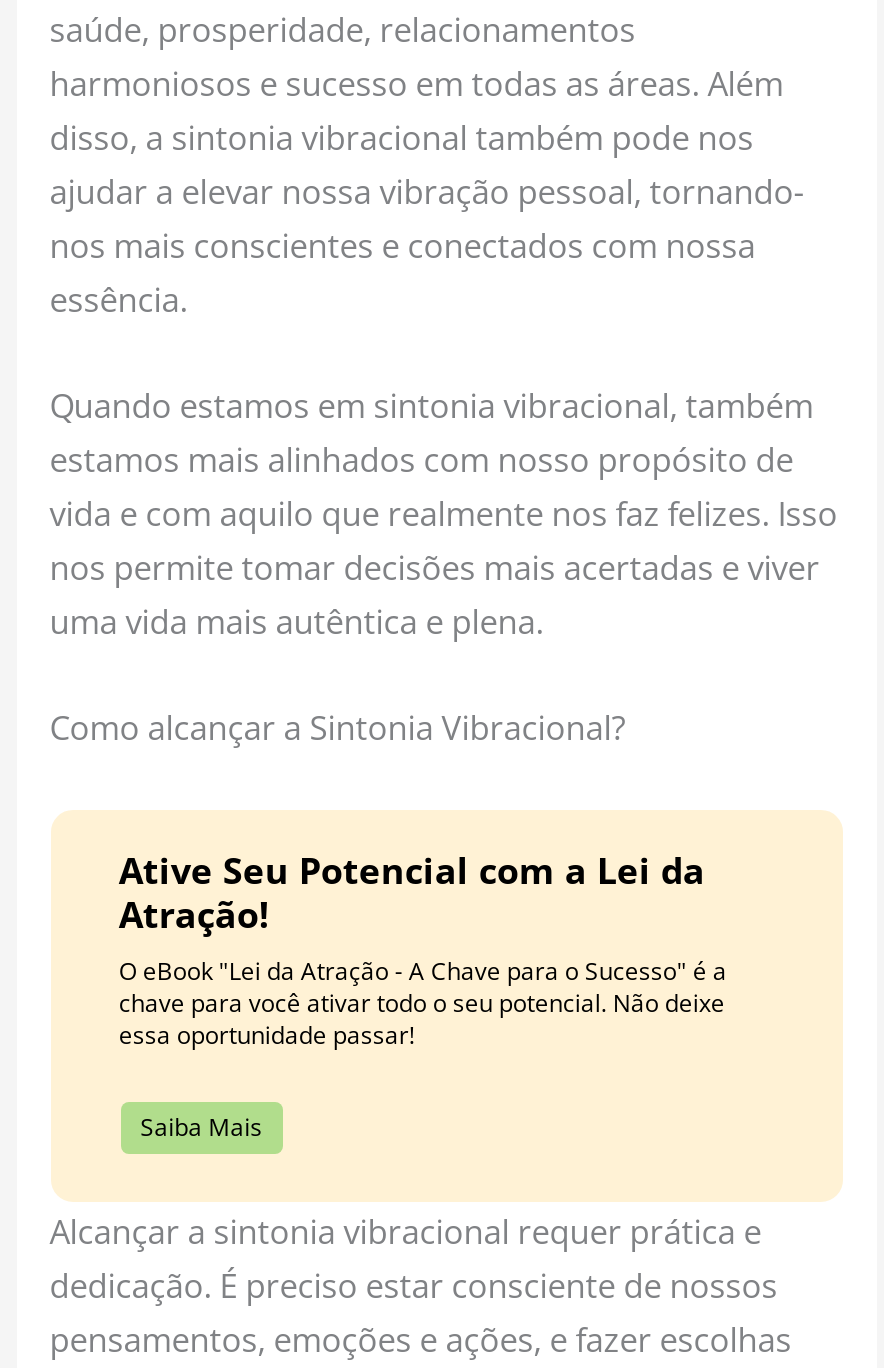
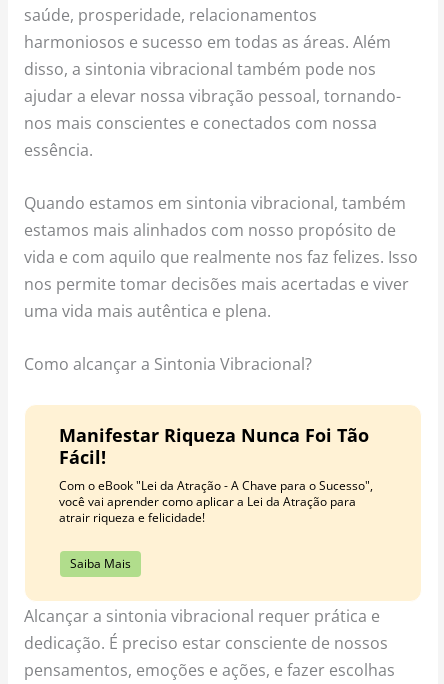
[119,846,727,1052] Ative Seu Potencial com a Lei da | Atração! | O eBook "Lei da Atração - A Chave para o Sucesso" é a | chave para você ativar todo o seu potencial. Não deixe | essa oportunidade passar! -> [59,423,373,526] Manifestar Riqueza Nunca Foi Tão | Fácil! | Com o eBook "Lei da Atração - A Chave para o Sucesso", | você vai aprender como aplicar a Lei da Atração para | atrair riqueza e felicidade!

